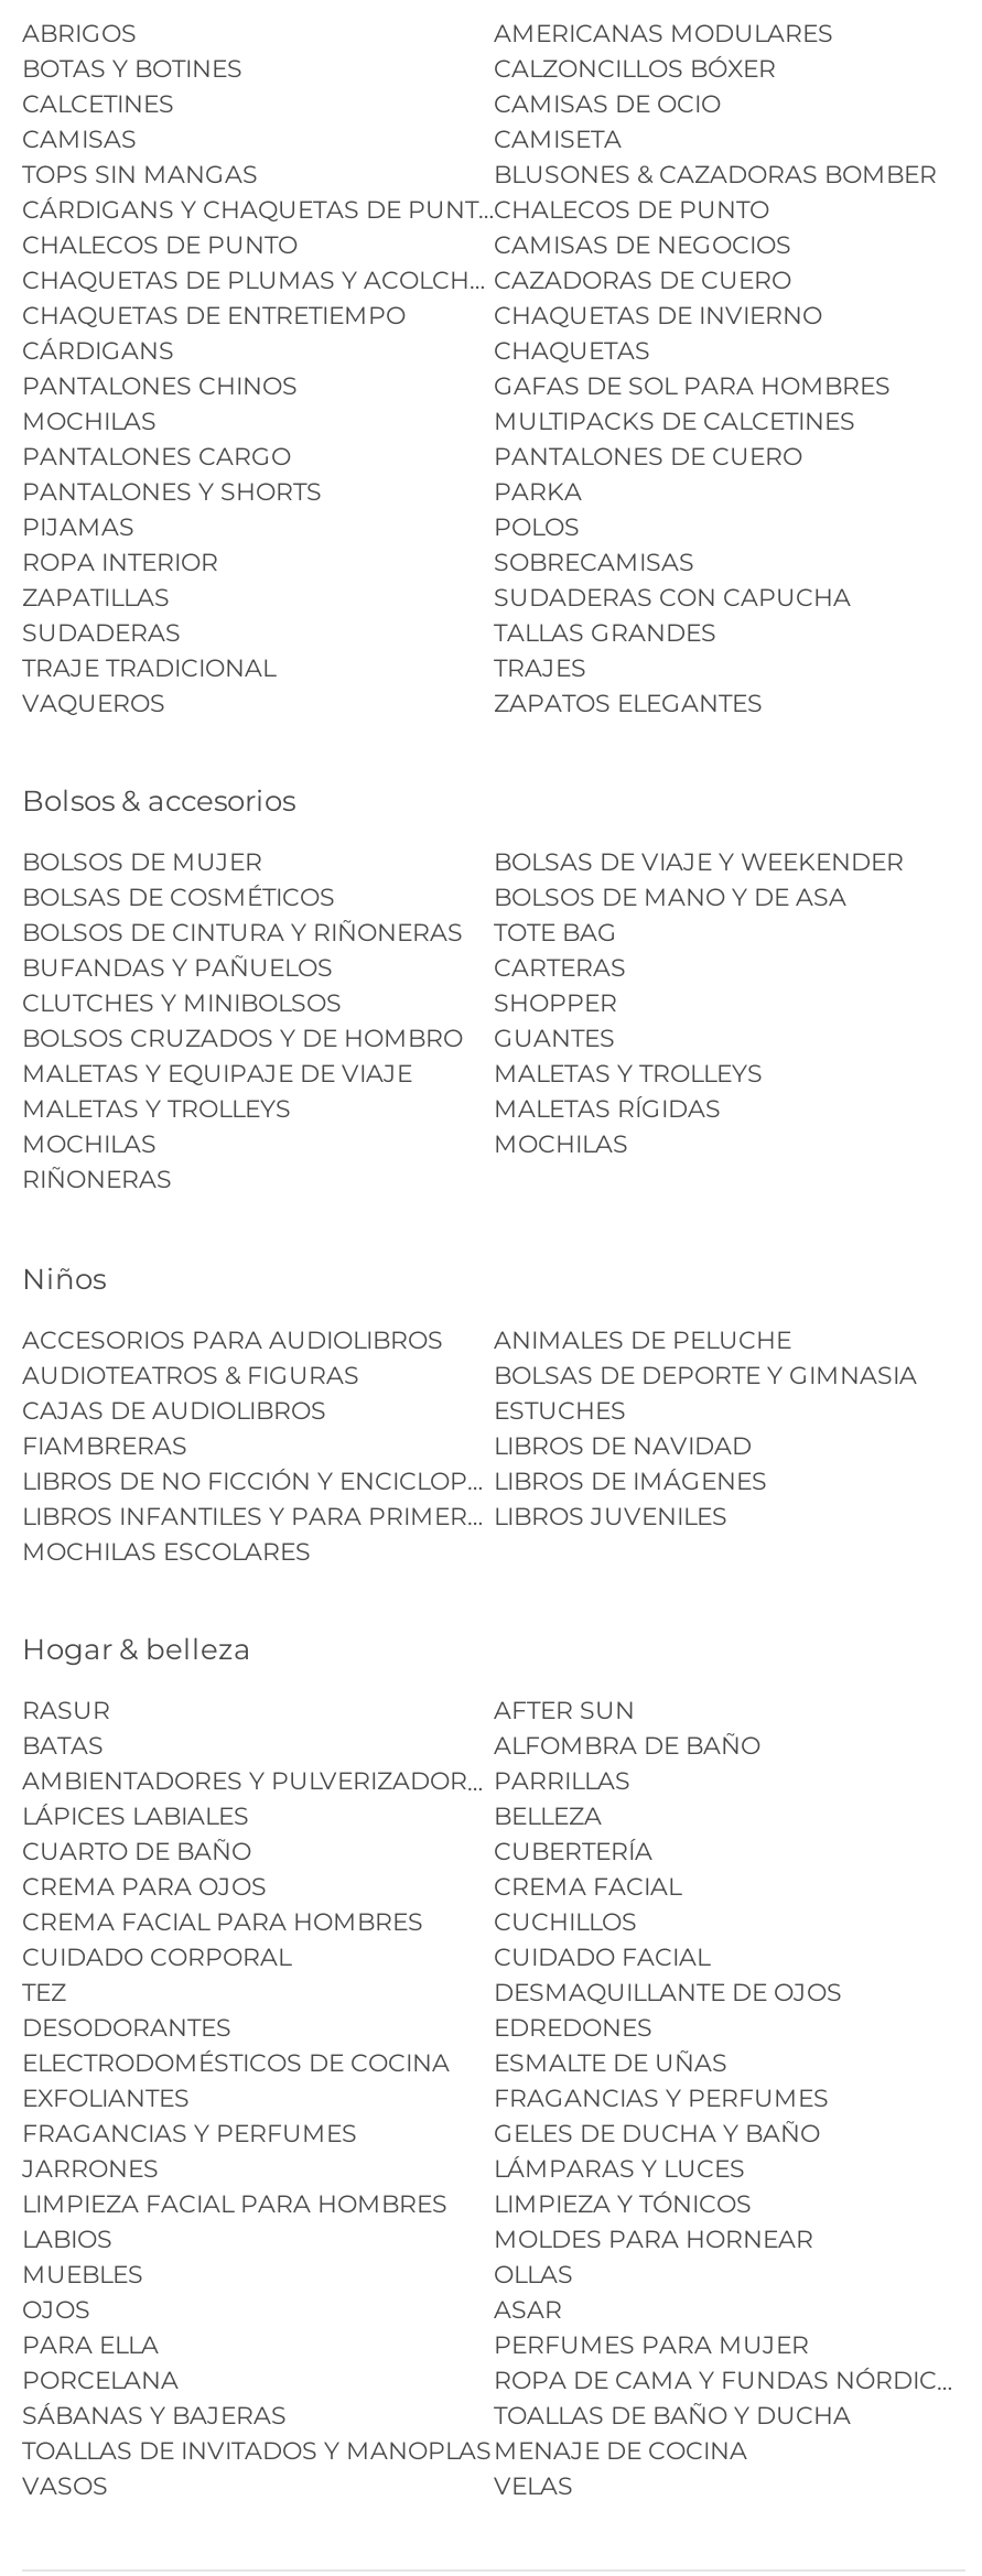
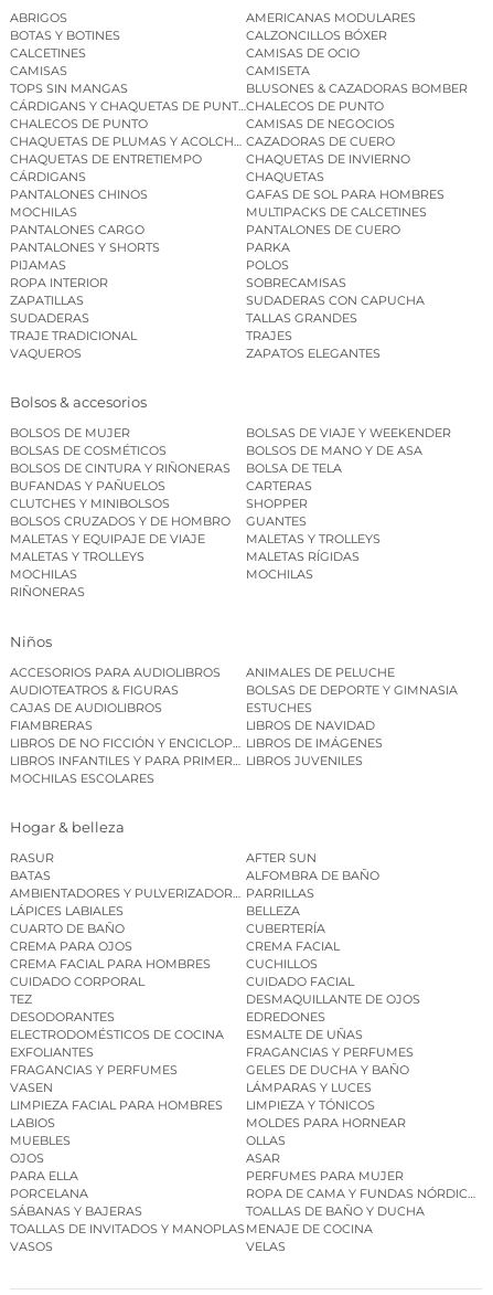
[494,918,617,949] TOTE BAG -> [246,461,342,476] BOLSA DE TELA
[22,2154,159,2185] JARRONES -> [10,1080,53,1096] VASEN

